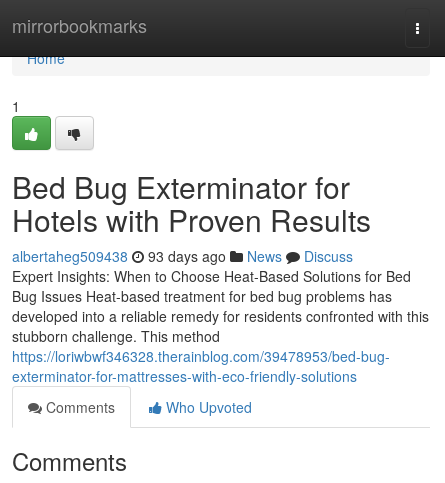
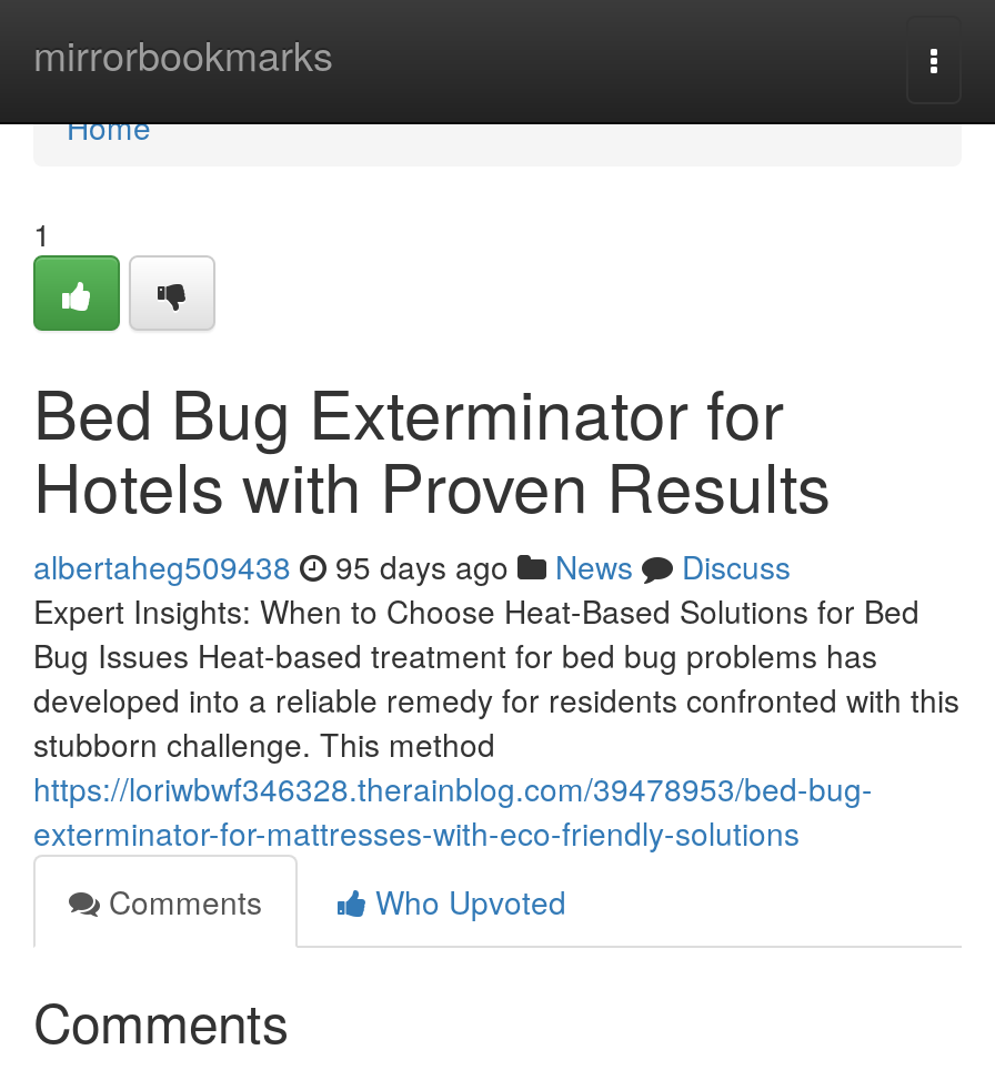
[12,246,353,266] albertaheg509438 93 days ago News Discuss -> [33,544,791,588] albertaheg509438 95 days ago News Discuss

